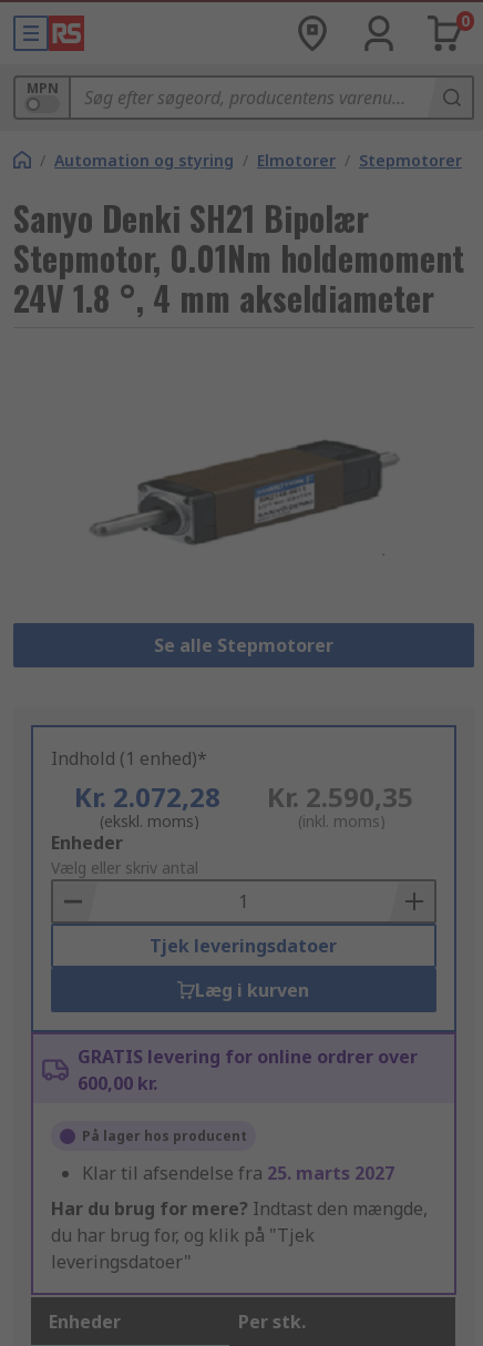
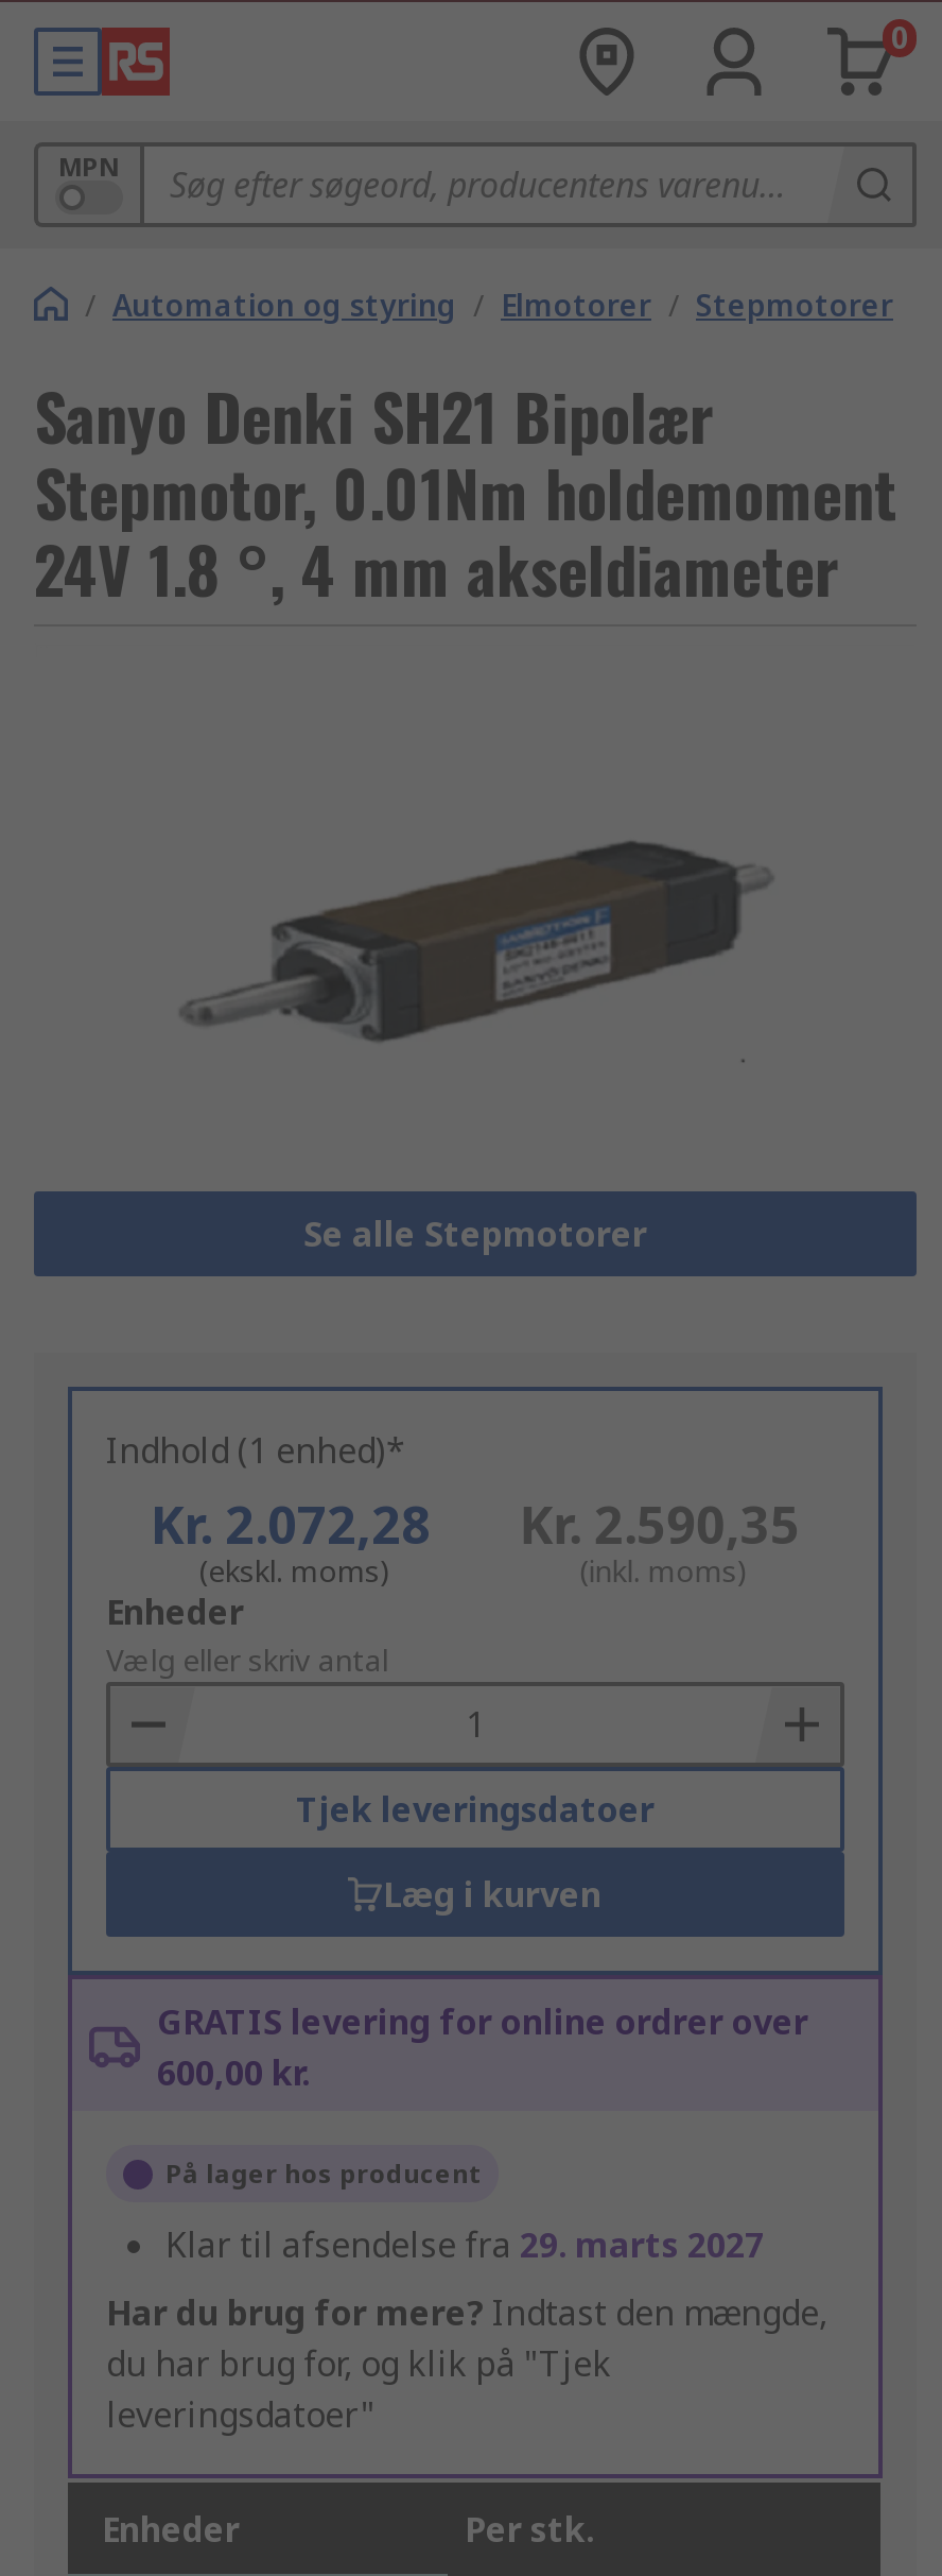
[82,1161,394,1186] Klar til afsendelse fra 25. marts 2027 -> [165,2222,764,2269] Klar til afsendelse fra 29. marts 2027

